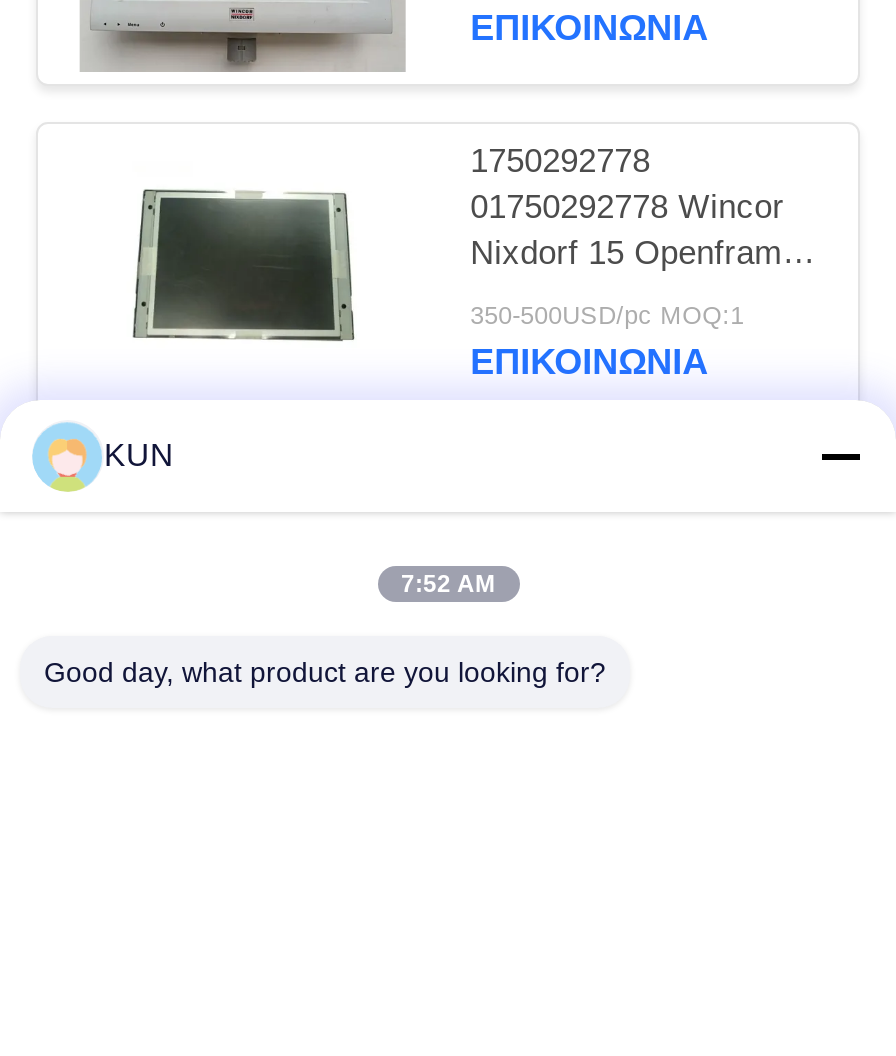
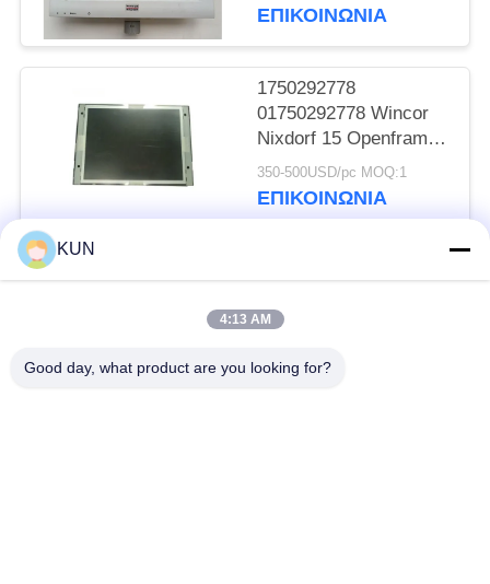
[401,570,495,598] 7:52 AM -> [219,312,271,327] 4:13 AM

